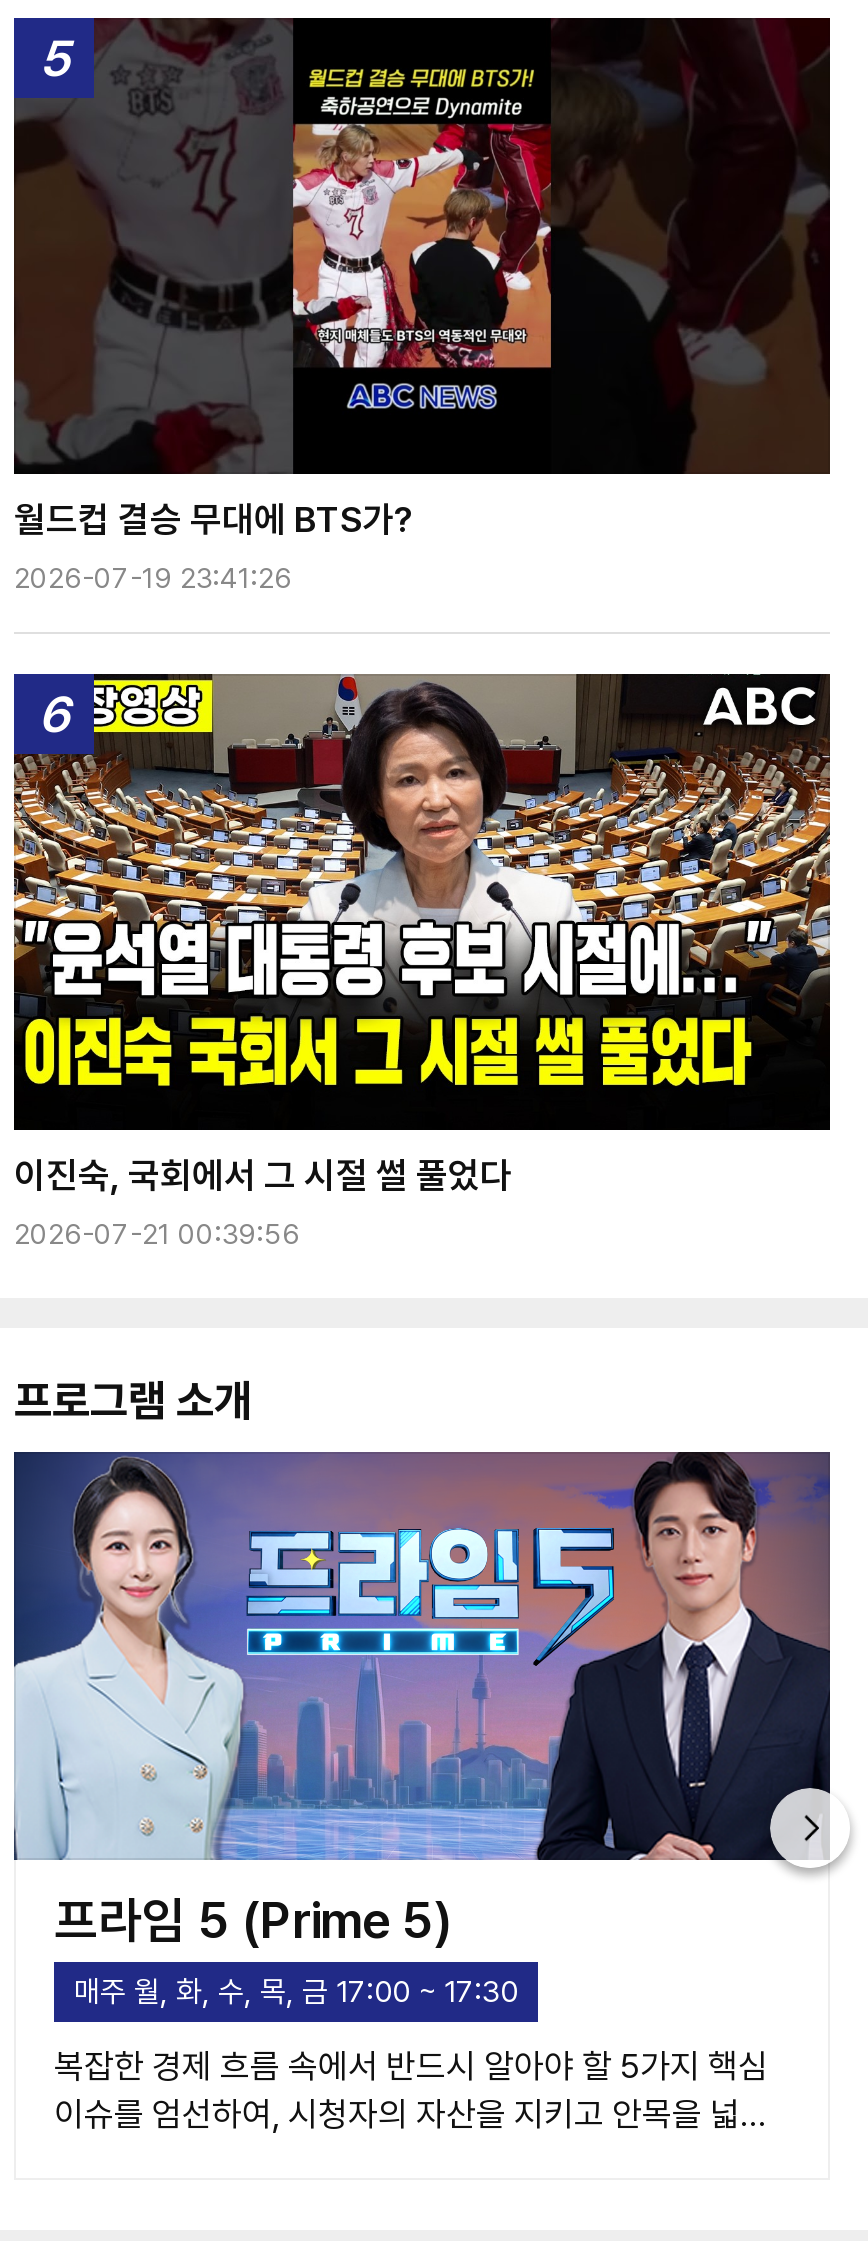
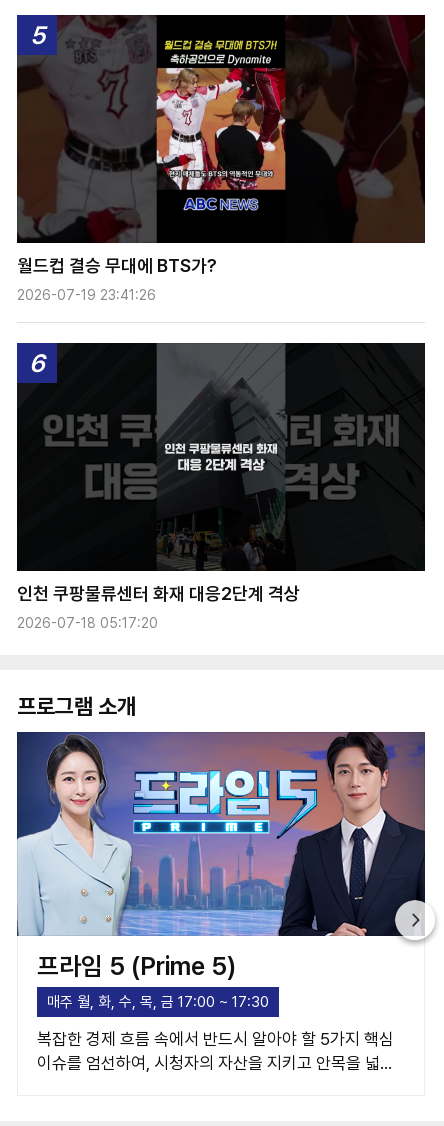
[12,672,832,1196] [image] | 이진숙, 국회에서 그 시절 썰 풀었다 -> [16,342,426,604] [image] | 인천 쿠팡물류센터 화재 대응2단계 격상
[14,1218,300,1250] 2026-07-21 00:39:56 -> [17,615,158,631] 2026-07-18 05:17:20

